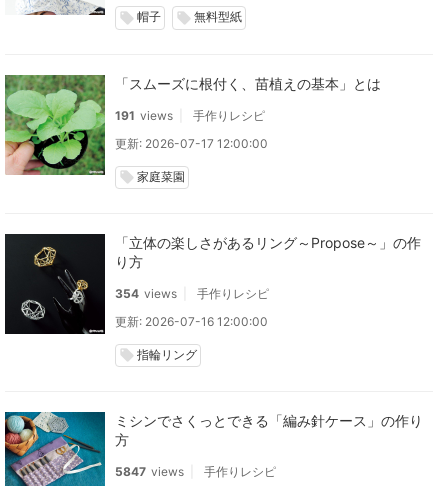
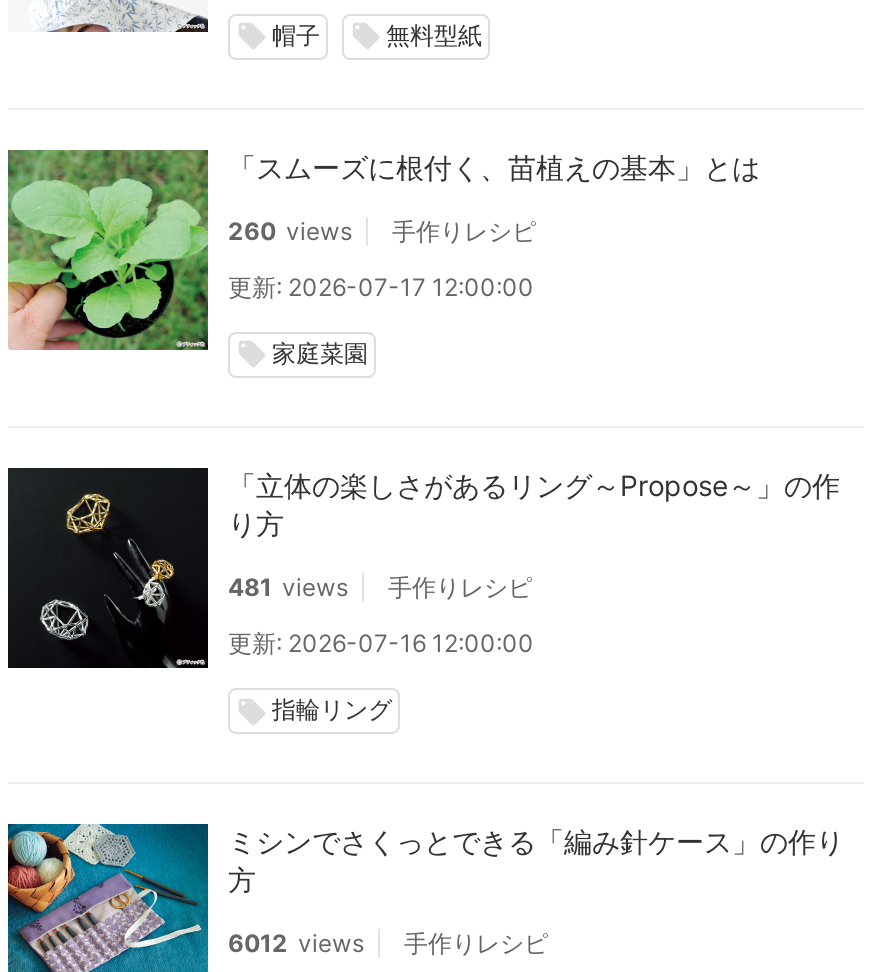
[115,107,265,122] 191 views 手作りレシピ -> [228,215,536,245] 260 views 手作りレシピ
[115,286,269,301] 354 views 手作りレシピ -> [228,571,532,601] 481 views 手作りレシピ
[115,464,276,479] 5847 views 手作りレシピ -> [228,928,548,958] 6012 views 手作りレシピ

